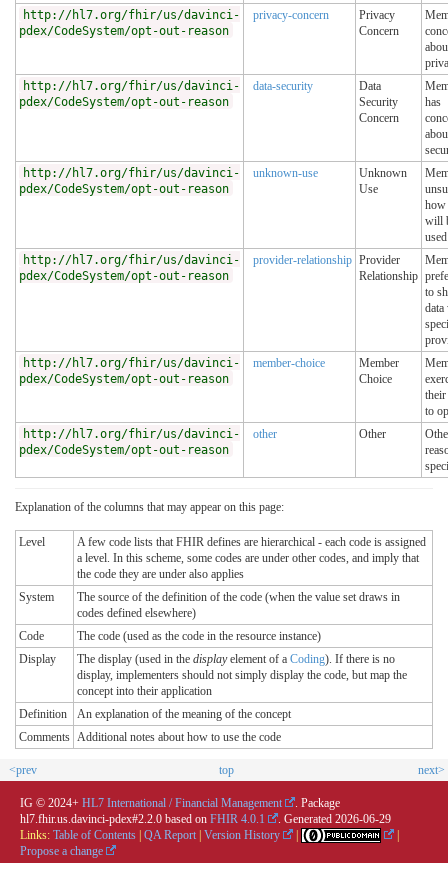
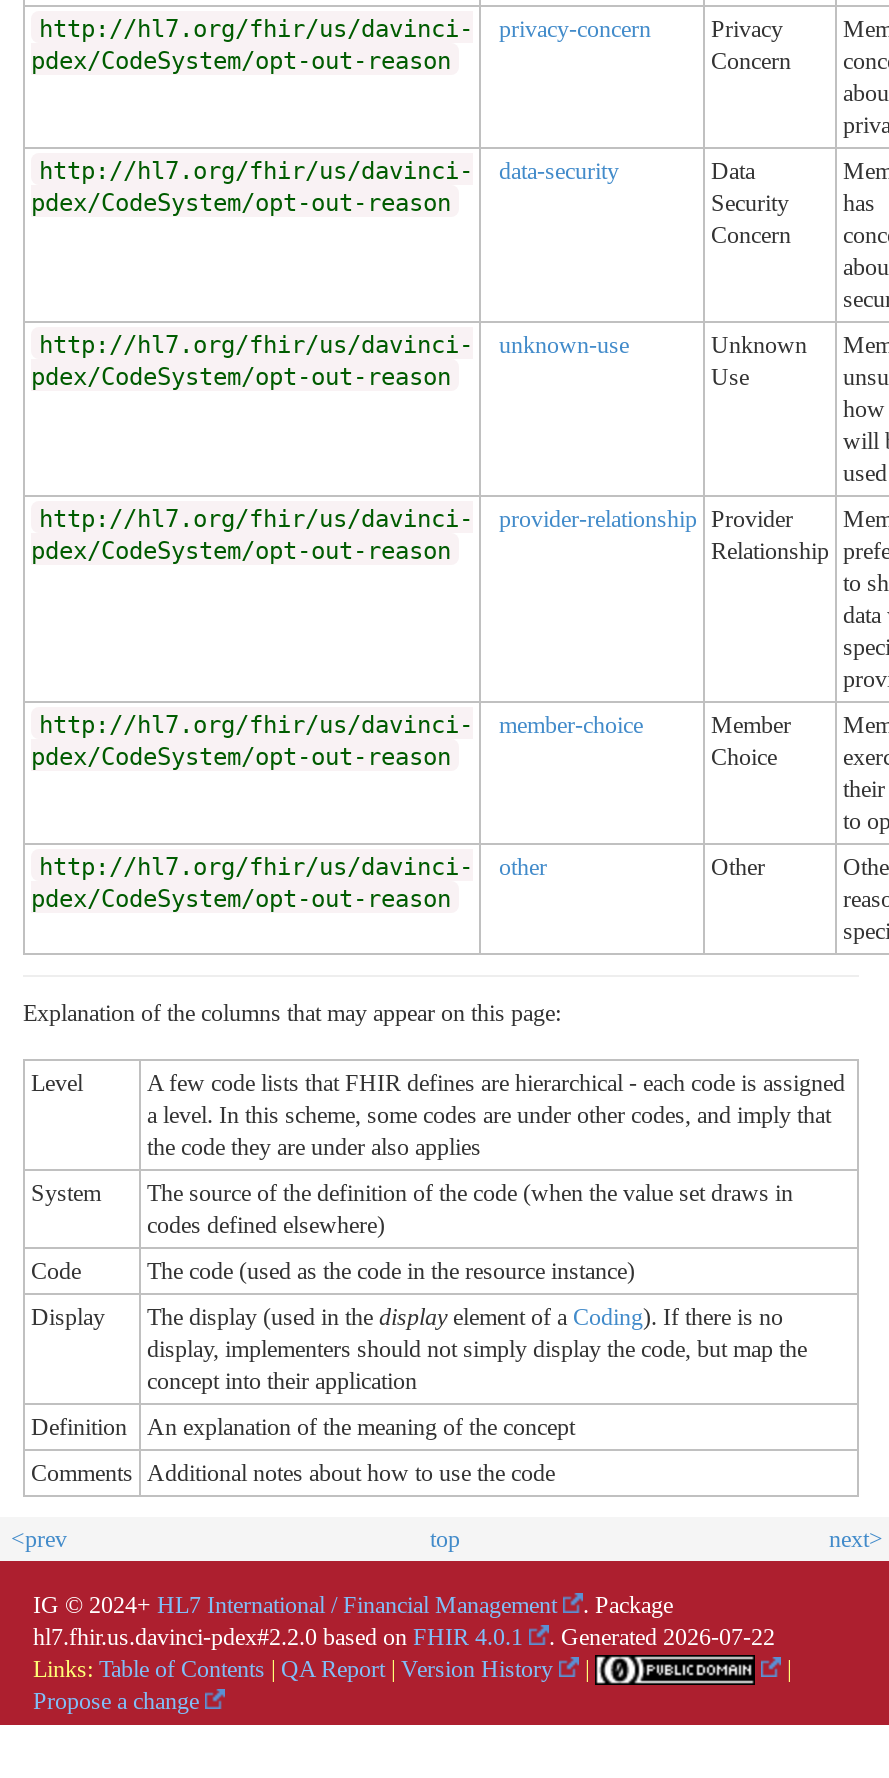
[20,811,391,825] hl7.fhir.us.davinci-pdex#2.2.0 based on FHIR 4.0.1 . Generated 2026-06-29 -> [33,1622,775,1650] hl7.fhir.us.davinci-pdex#2.2.0 based on FHIR 4.0.1 . Generated 2026-07-22

